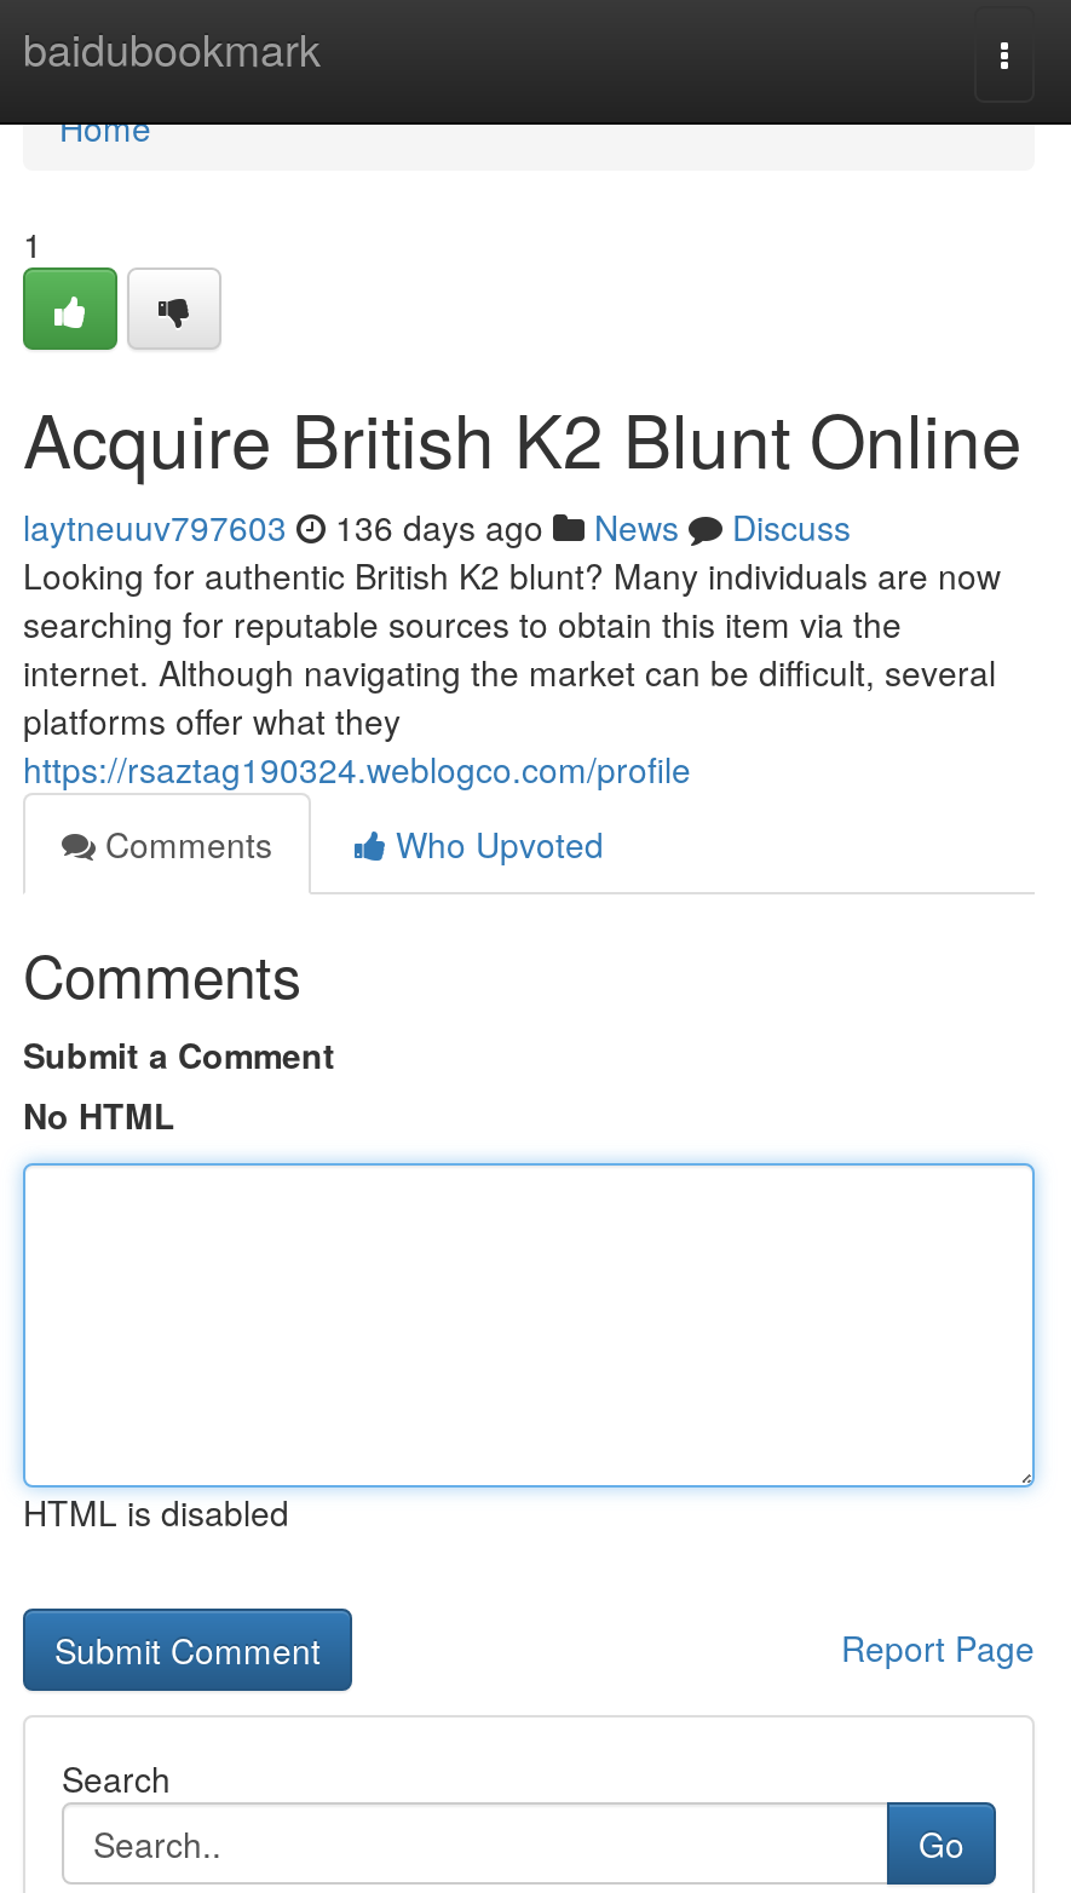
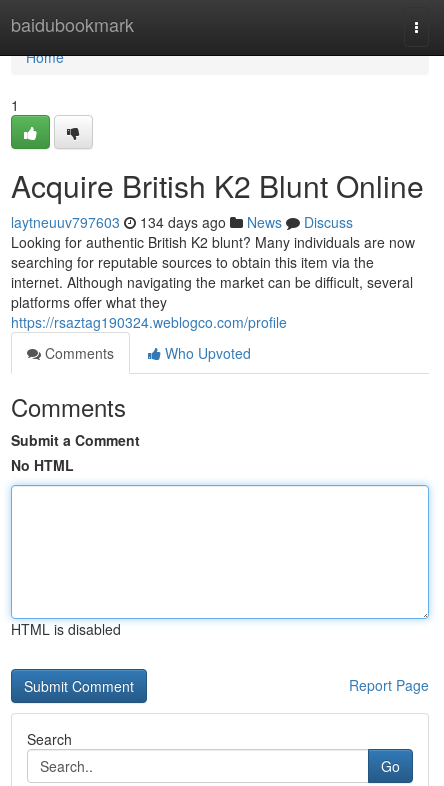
[23,502,851,551] laytneuuv797603 136 days ago News Discuss -> [11,212,353,232] laytneuuv797603 134 days ago News Discuss

